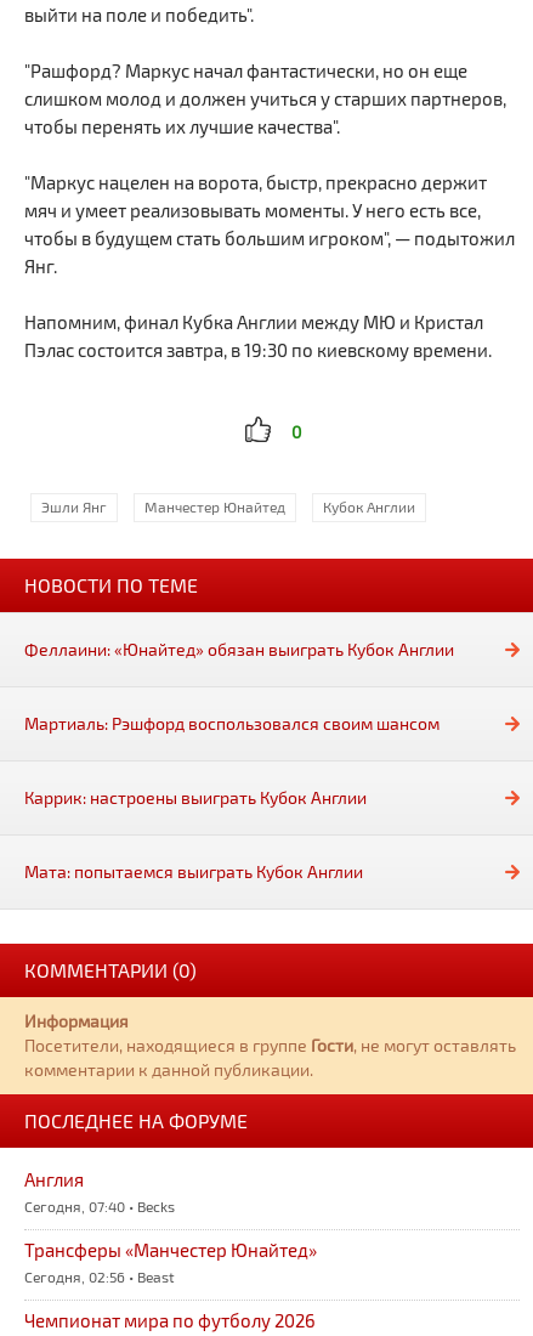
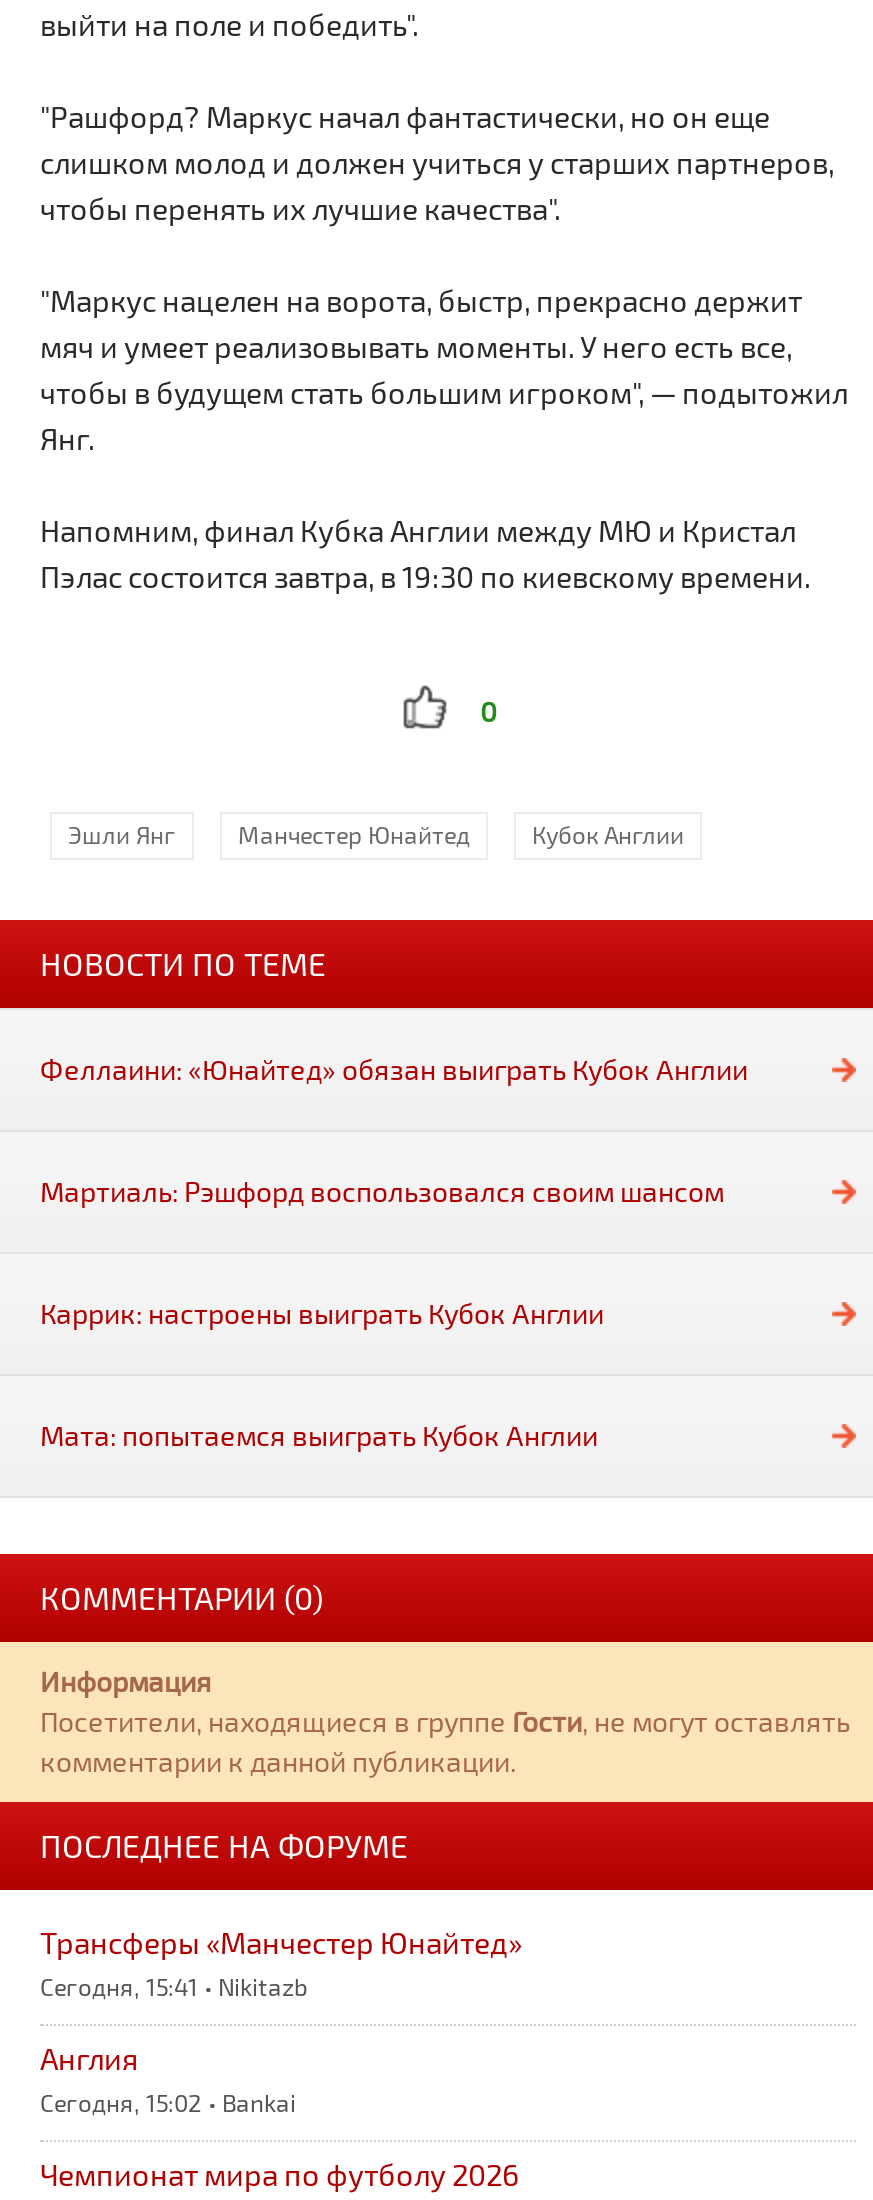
none -> [40,1972,308,2000] Сегодня, 15:41 • Nikitazb
moved [24,1168,84,1190] -> [40,2040,138,2076]: Англия
[24,1198,175,1285] Сегодня, 07:40 • Becks | Сегодня, 02:56 • Beast -> [40,2088,296,2116] Сегодня, 15:02 • Bankai
moved [24,1239,317,1261] -> [40,1924,522,1960]: Трансферы «Манчестер Юнайтед»

